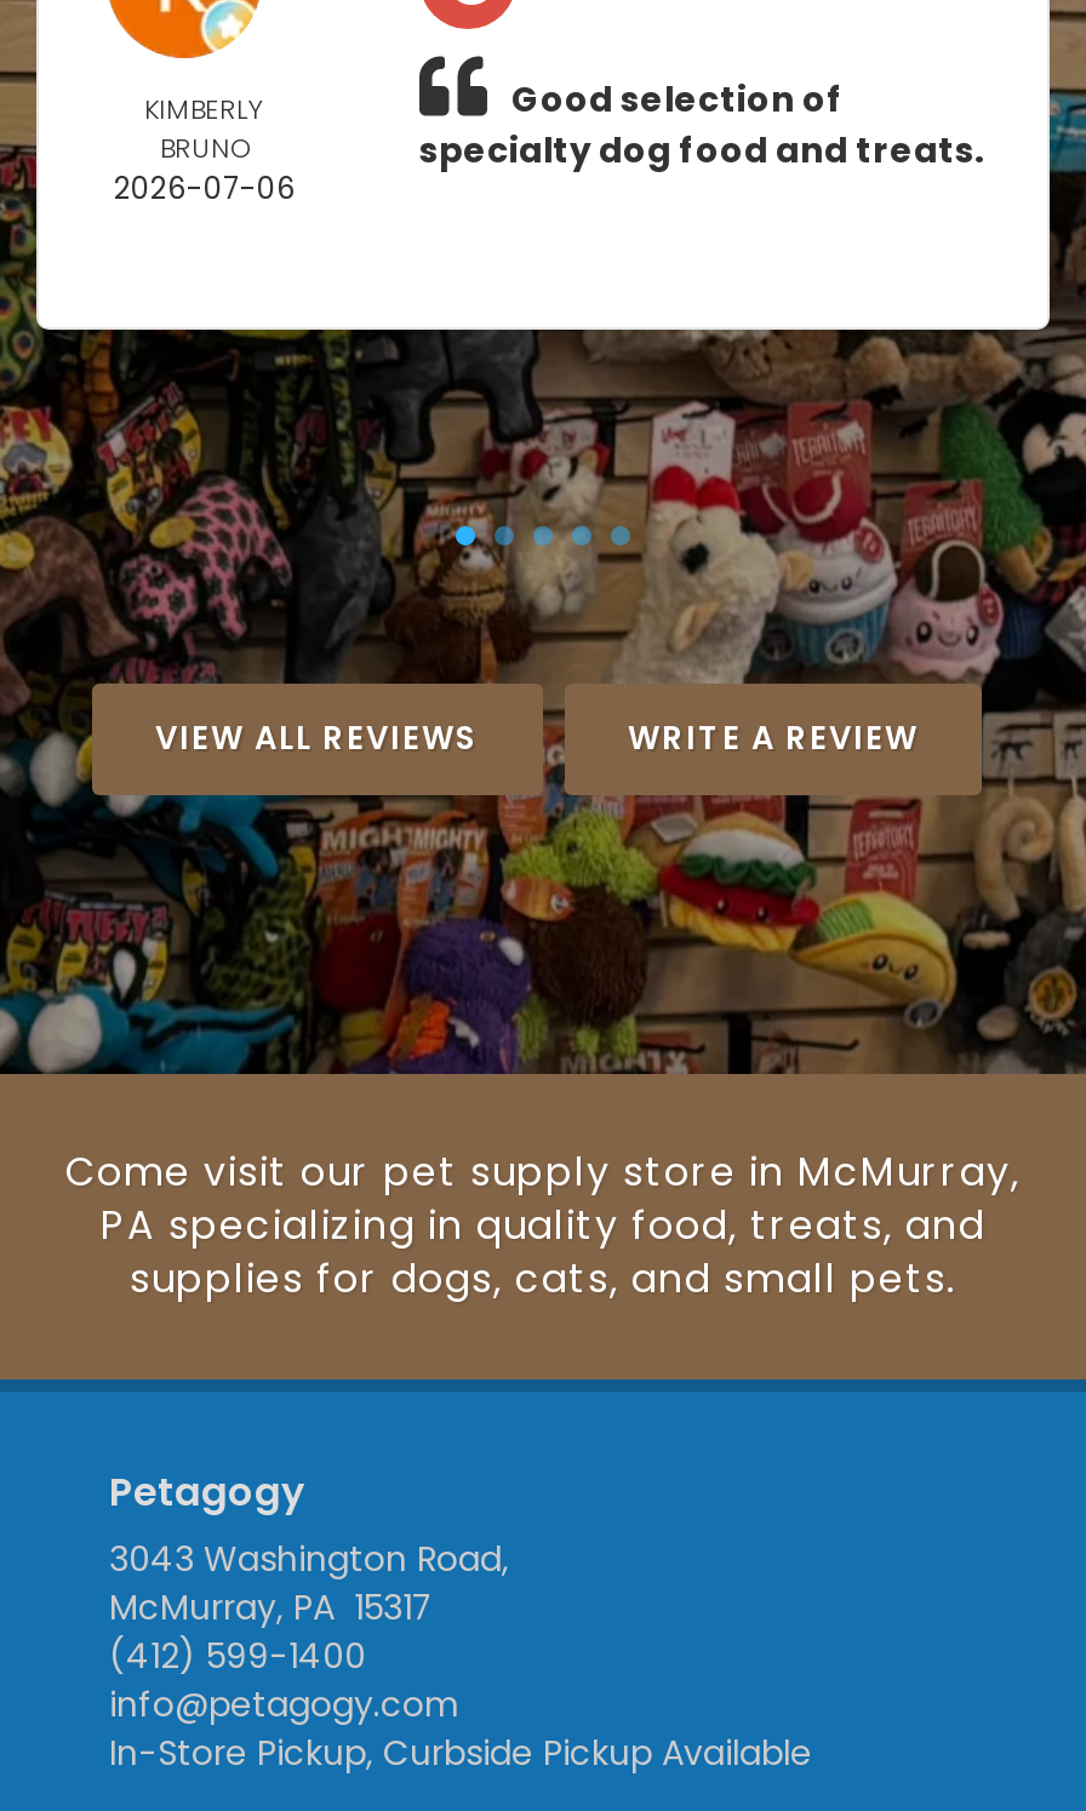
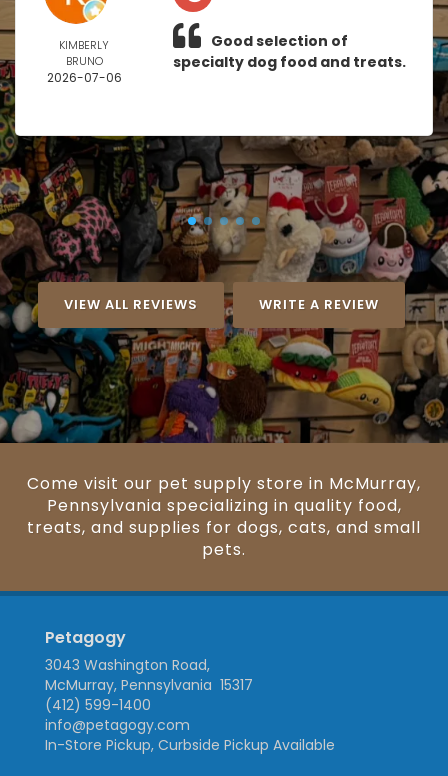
[101,1198,985,1307] PA specializing in quality food, treats, and | supplies for dogs, cats, and small pets. -> [27,494,421,561] Pennsylvania specializing in quality food, | treats, and supplies for dogs, cats, and small | pets.
[109,1583,434,1632] McMurray, PA 15317 -> [45,675,253,695] McMurray, Pennsylvania 15317

